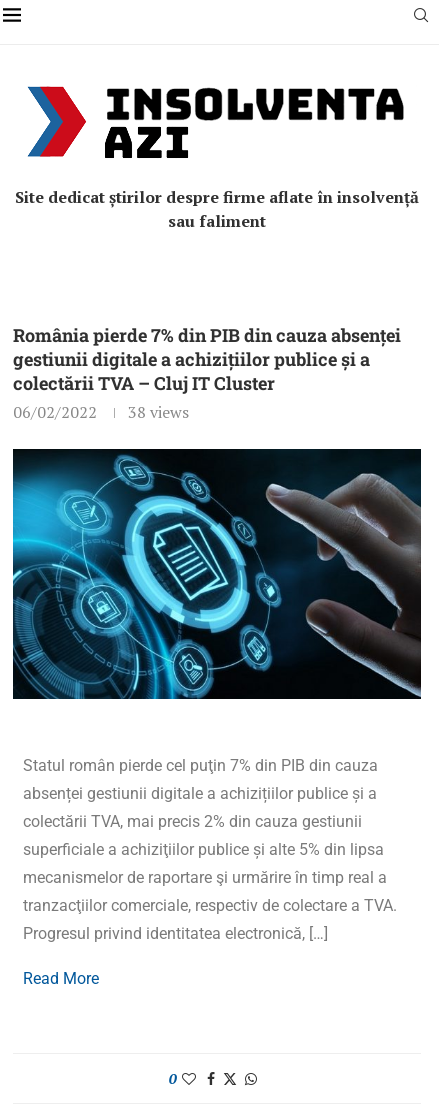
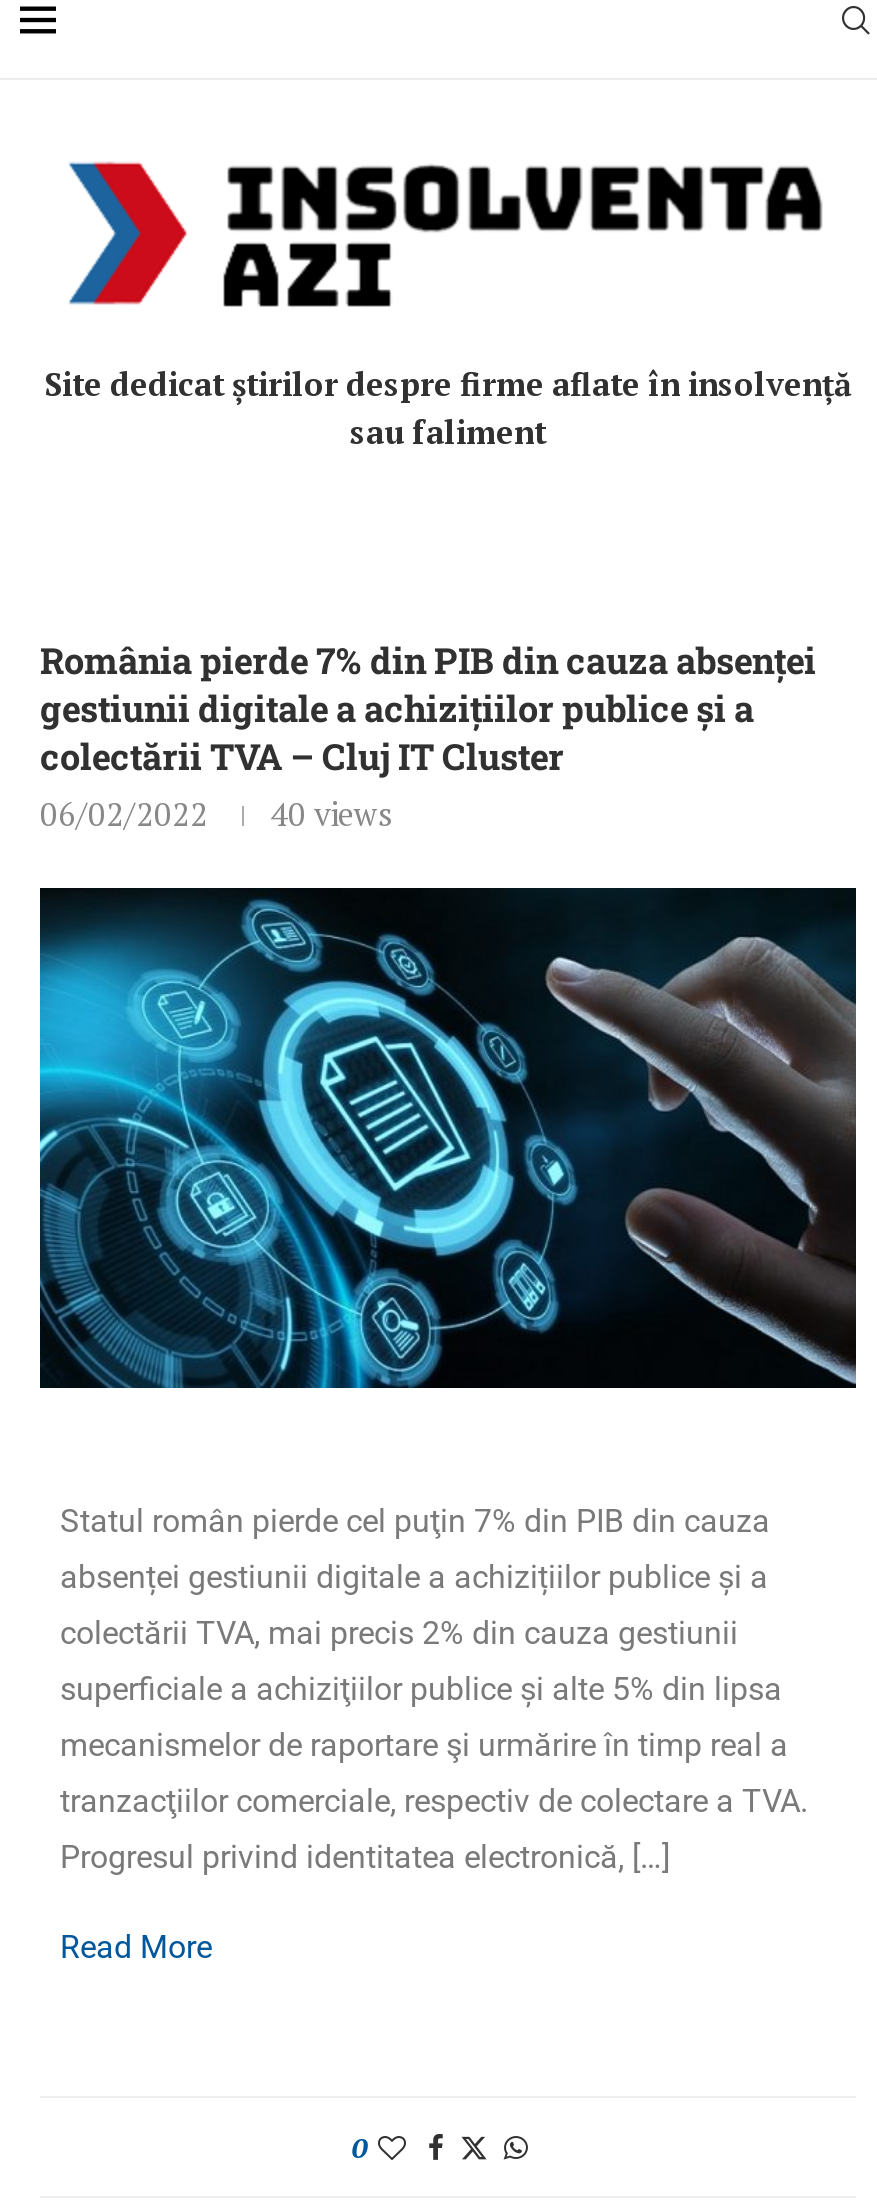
[13,401,189,423] 06/02/2022 38 views -> [40,792,392,836] 06/02/2022 40 views

